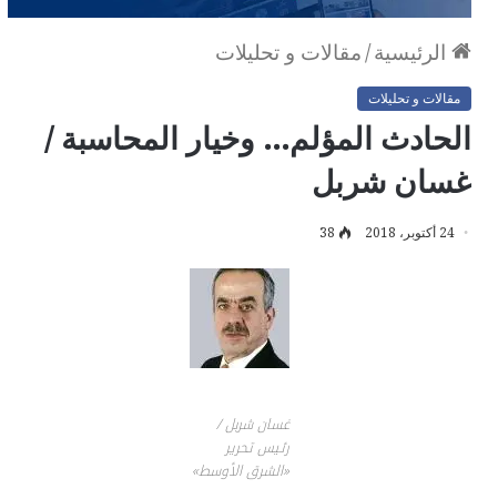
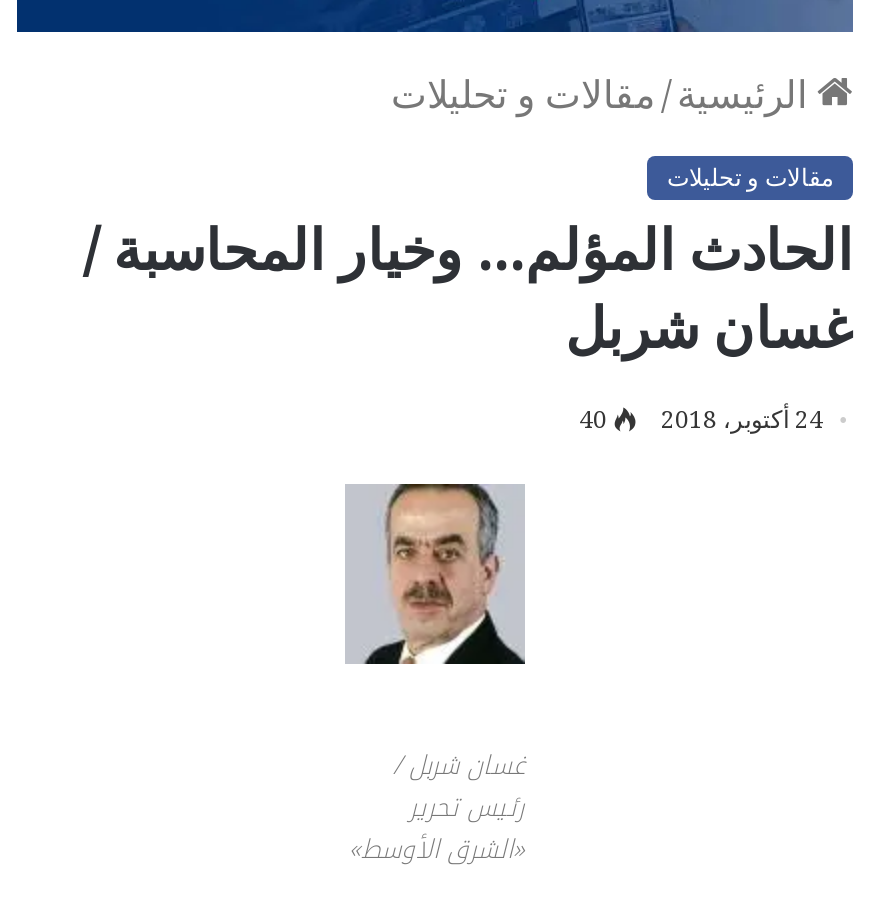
[319,223,335,242] 38 -> [579,403,607,437] 40

